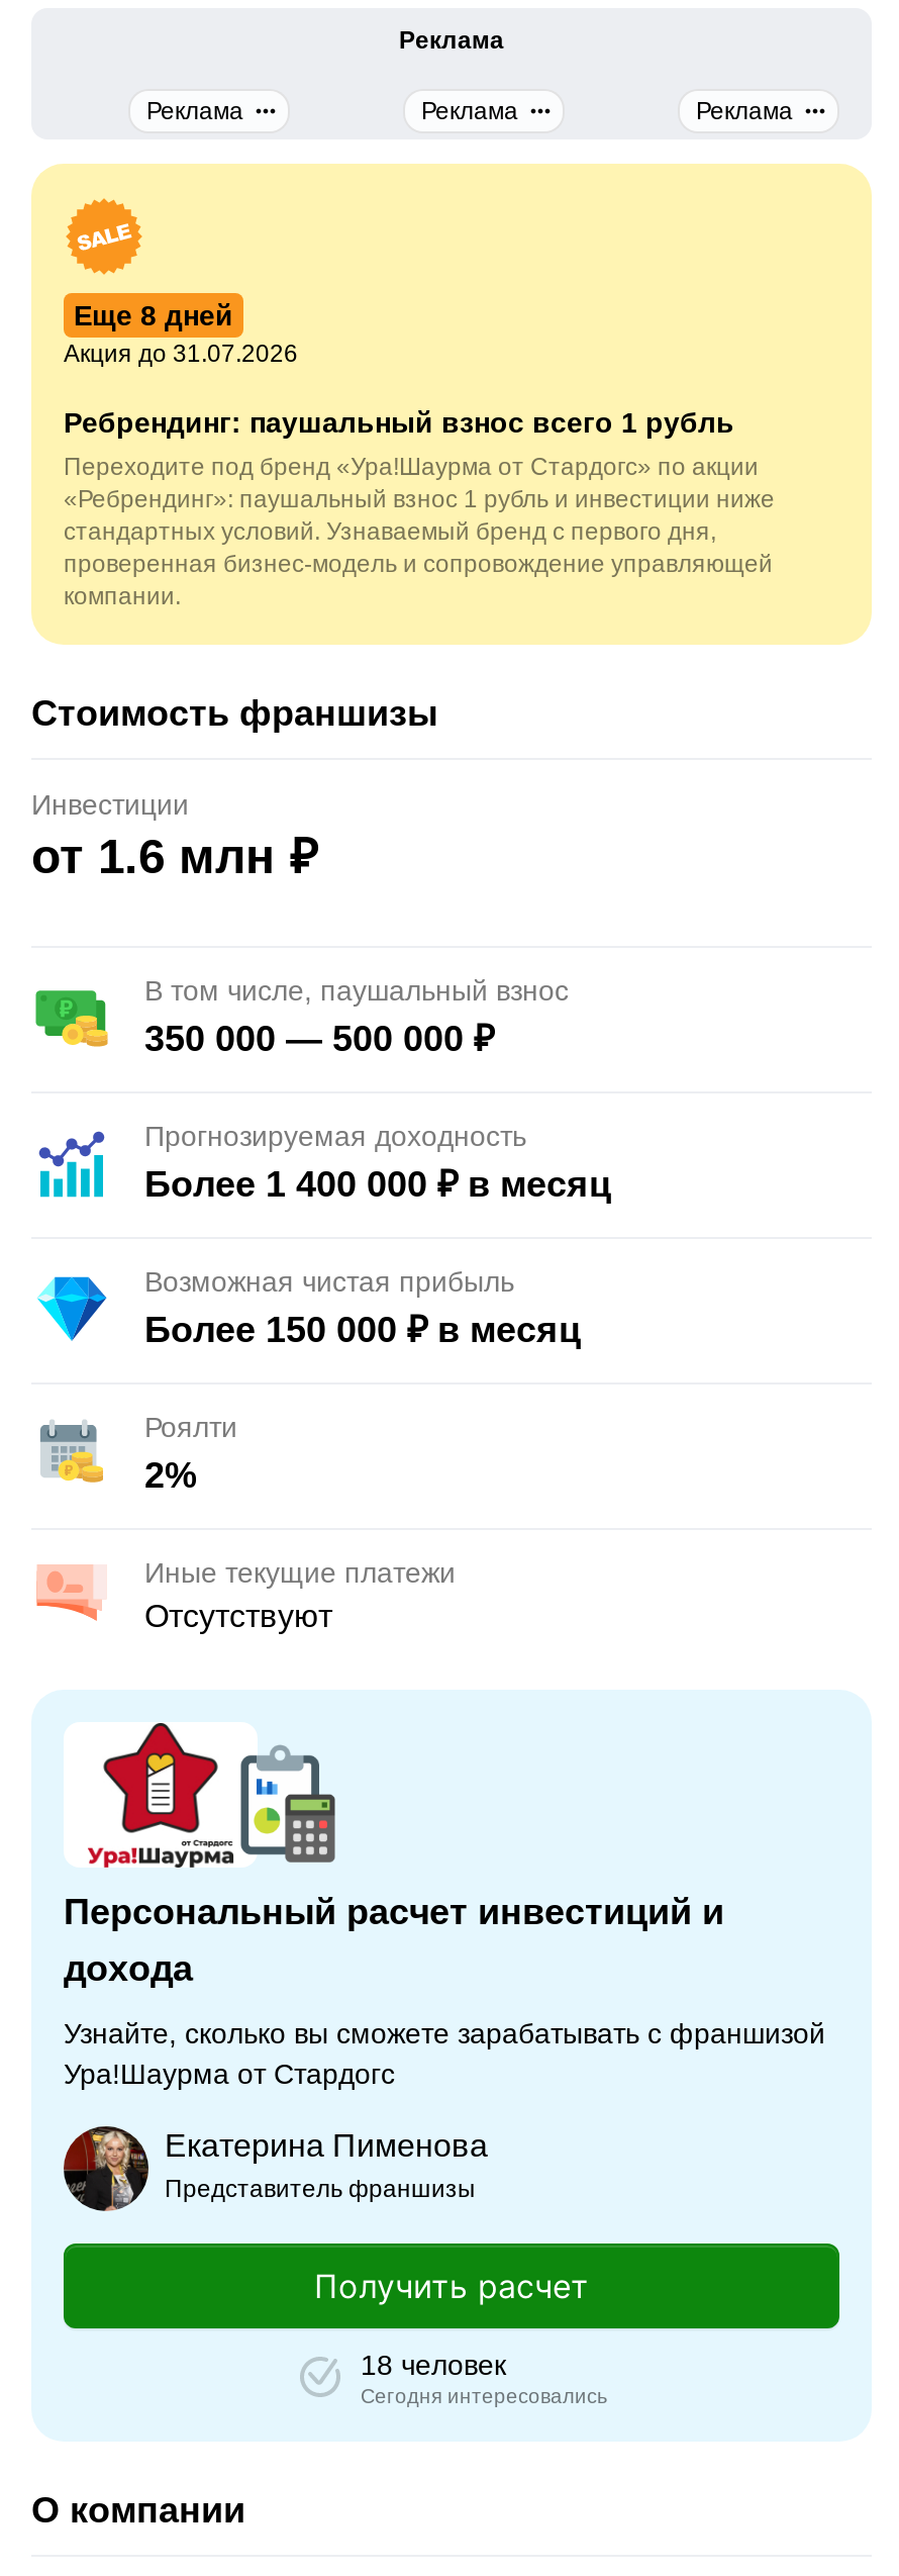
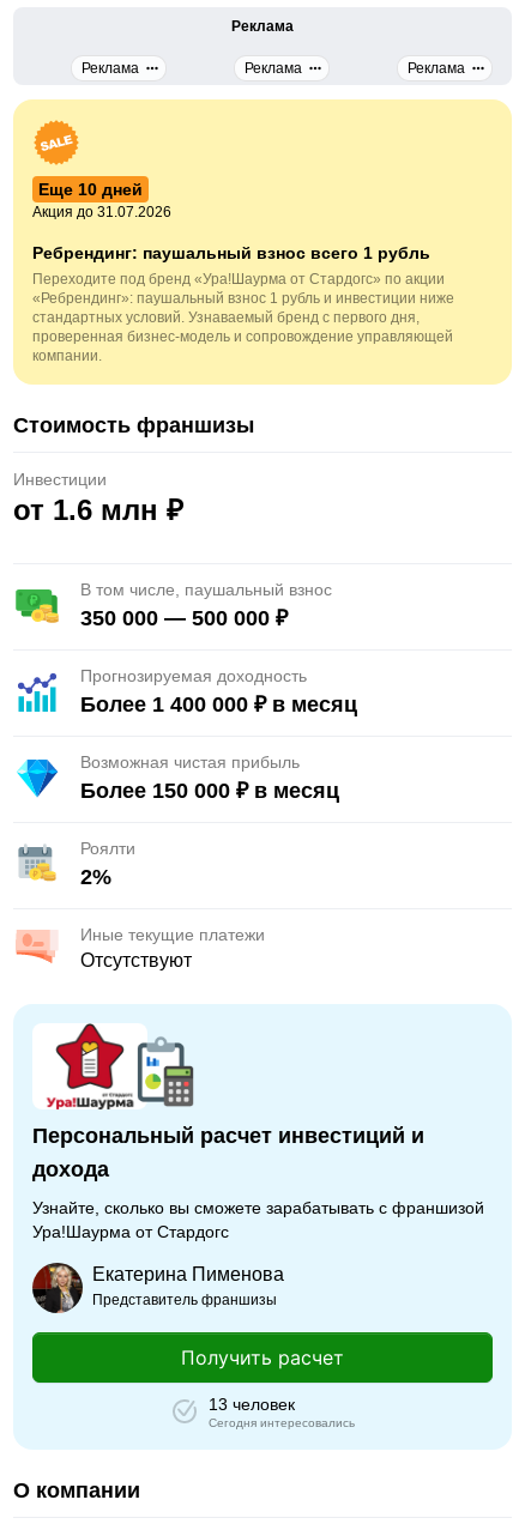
[74,299,233,331] Еще 8 дней -> [38,180,143,199] Еще 10 дней
[361,2349,506,2381] 18 человек -> [209,1395,295,1414] 13 человек

